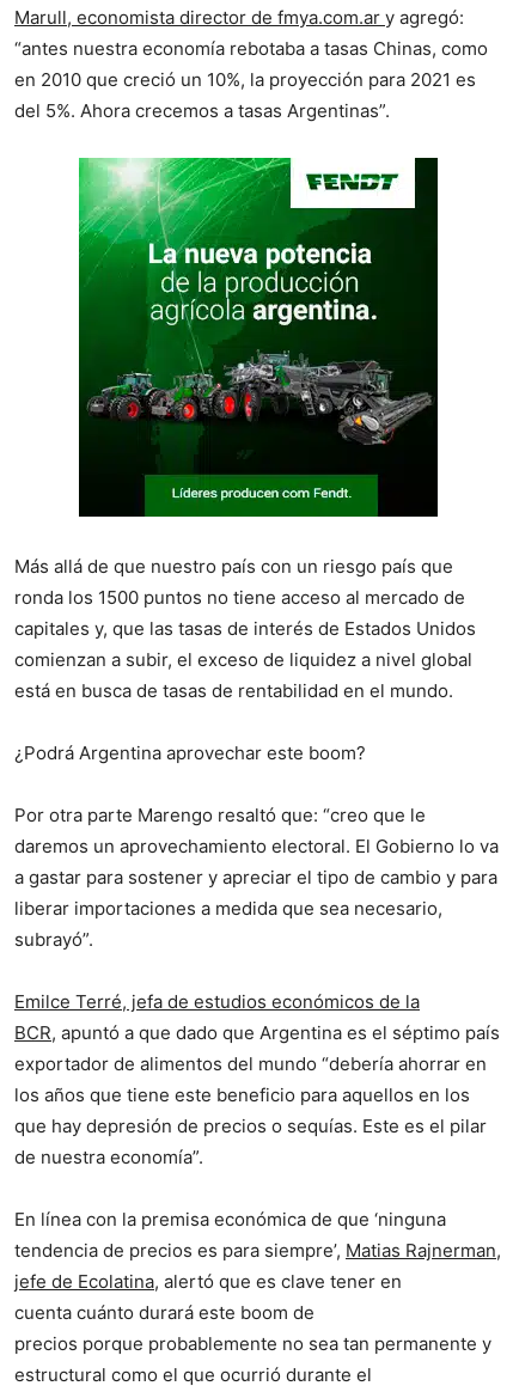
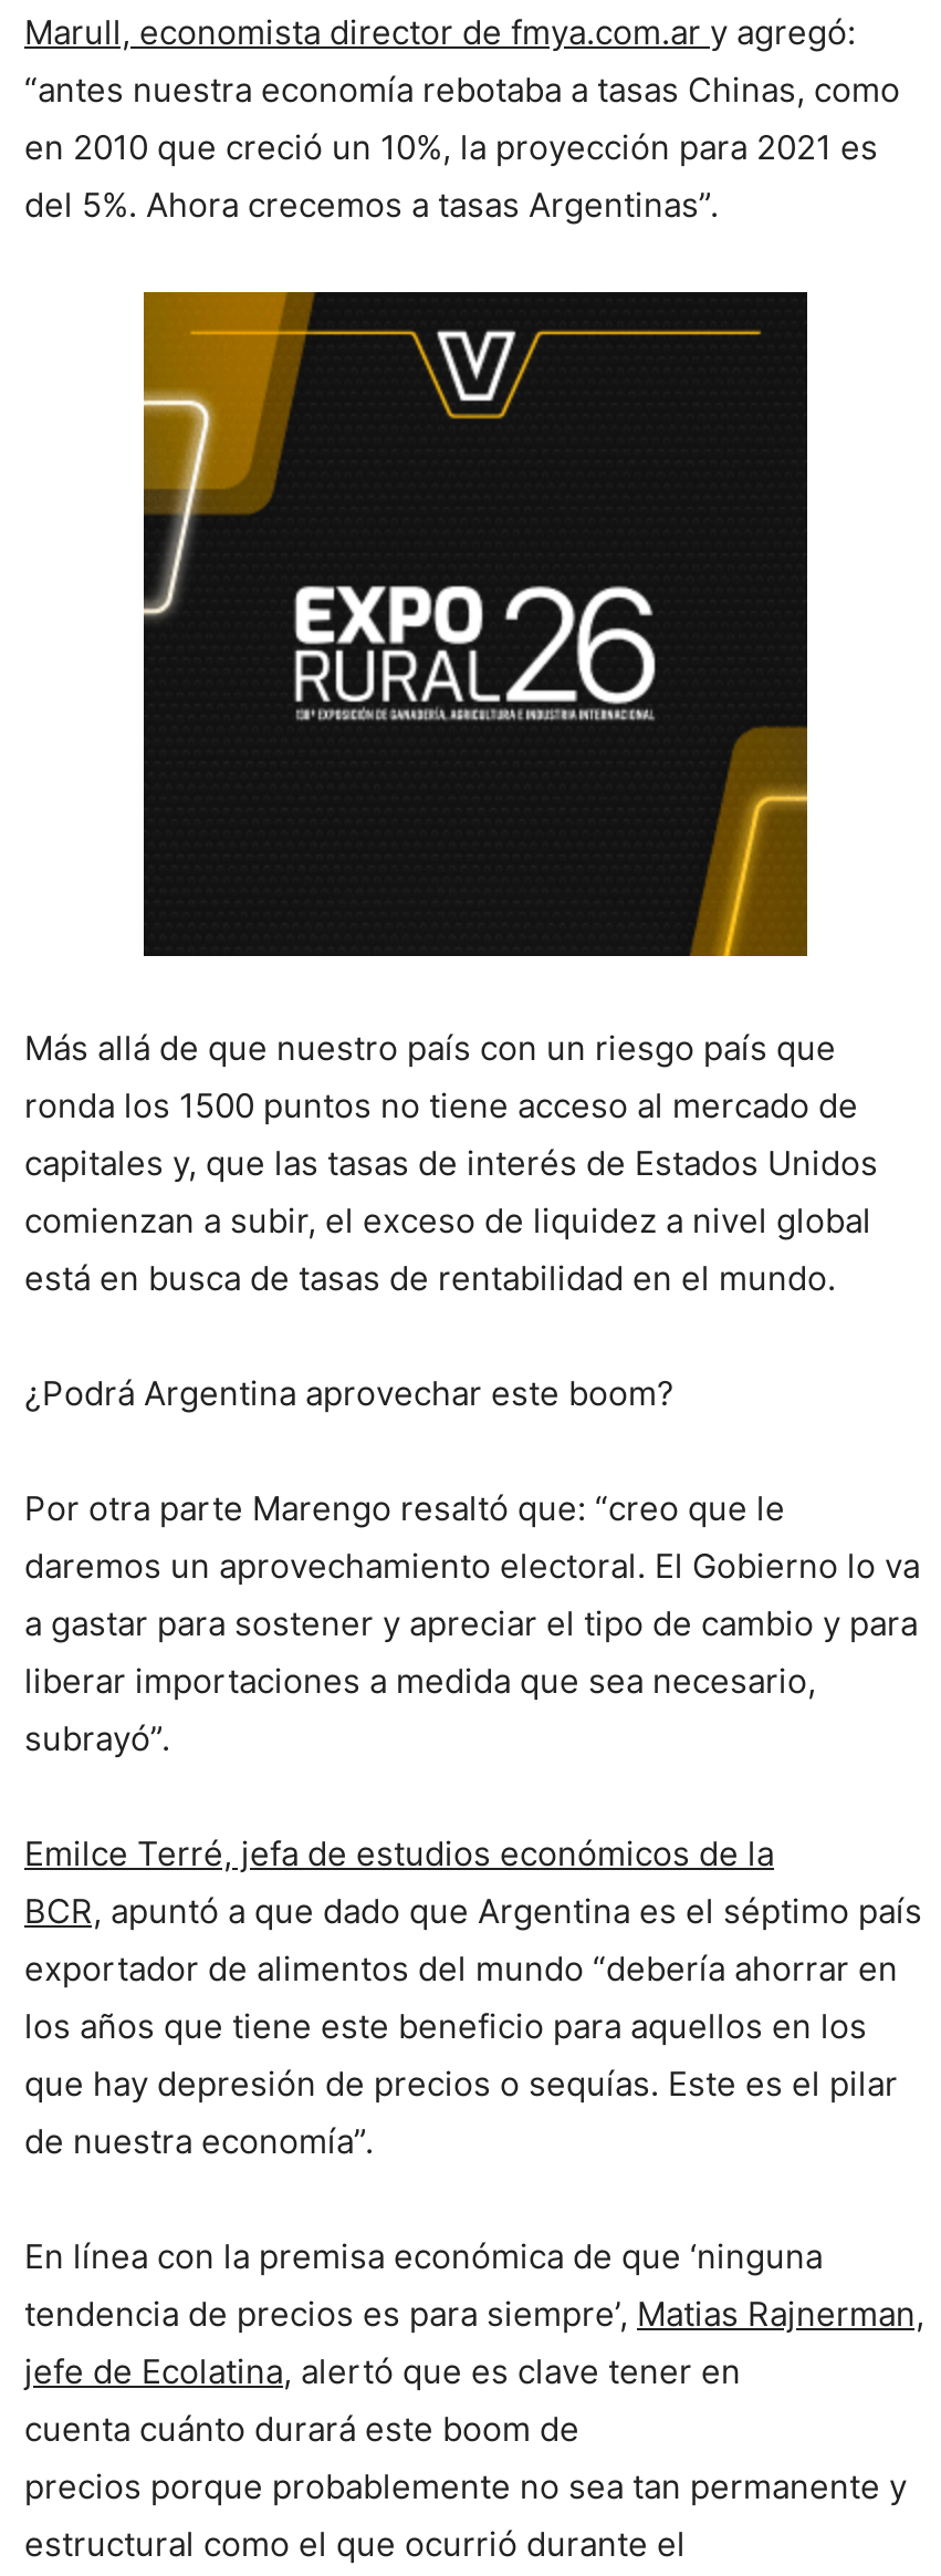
[78,157,439,518] [image] -> [142,290,809,958] [image]

